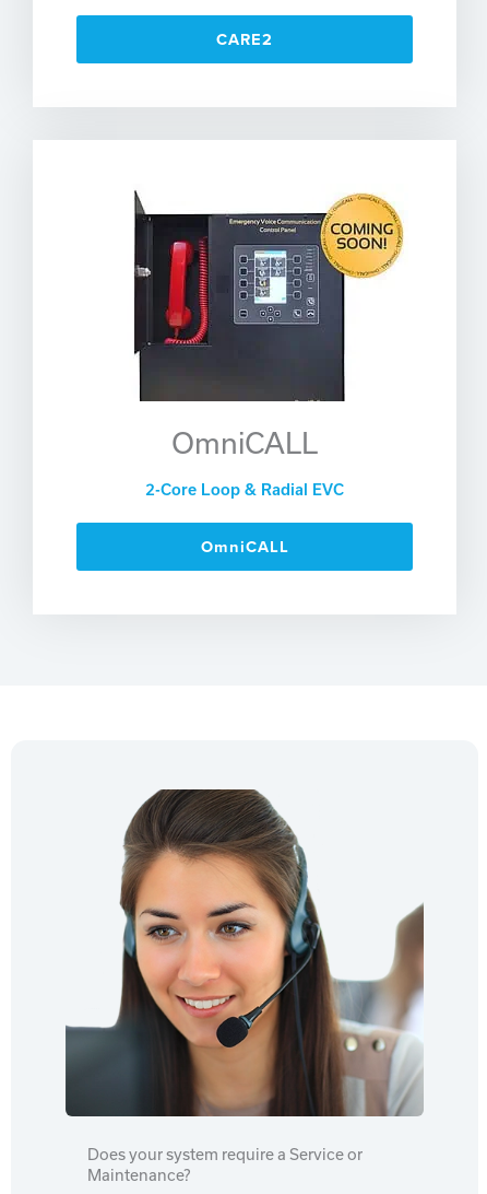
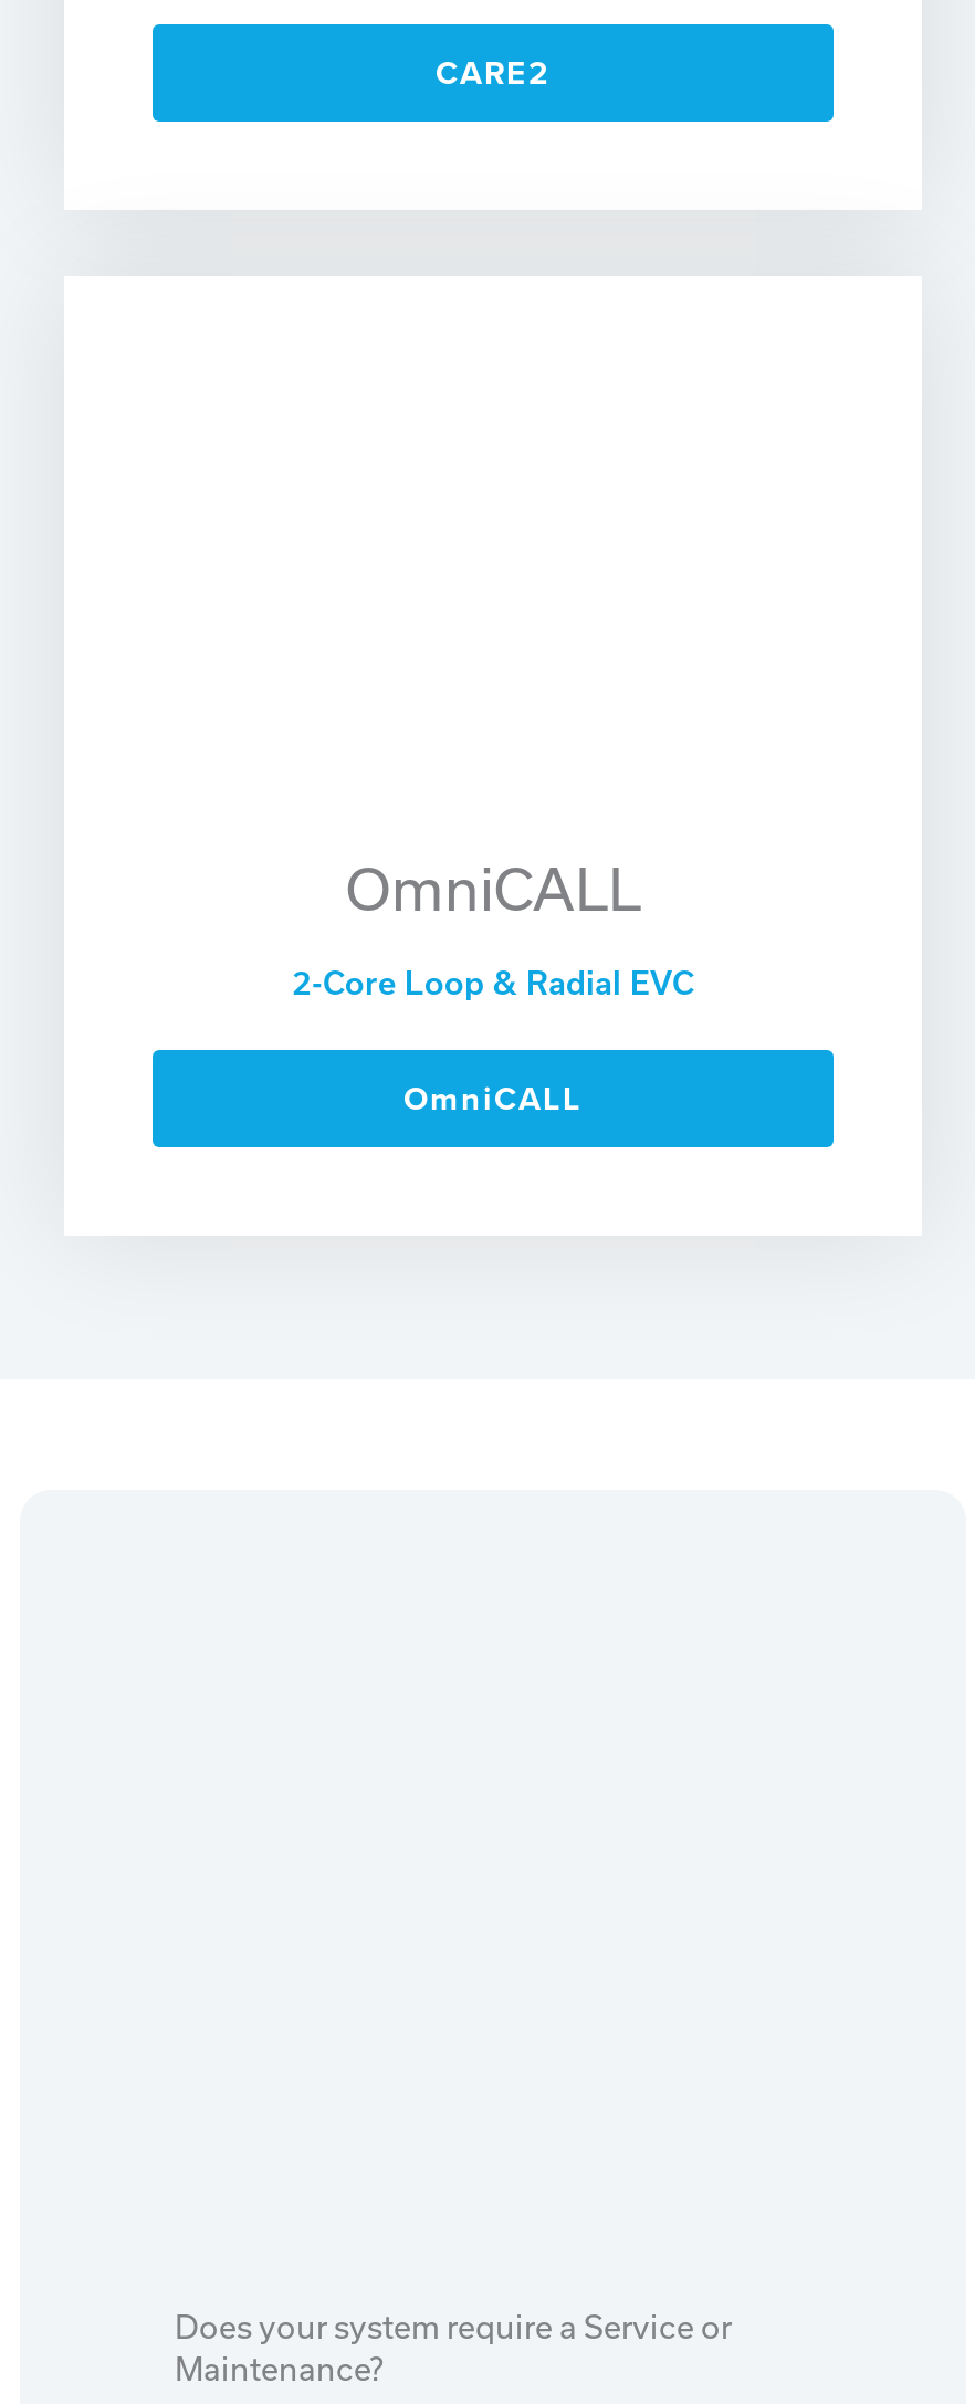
[133,190,404,402] [image] -> none
[64,788,425,1117] [image] -> none

